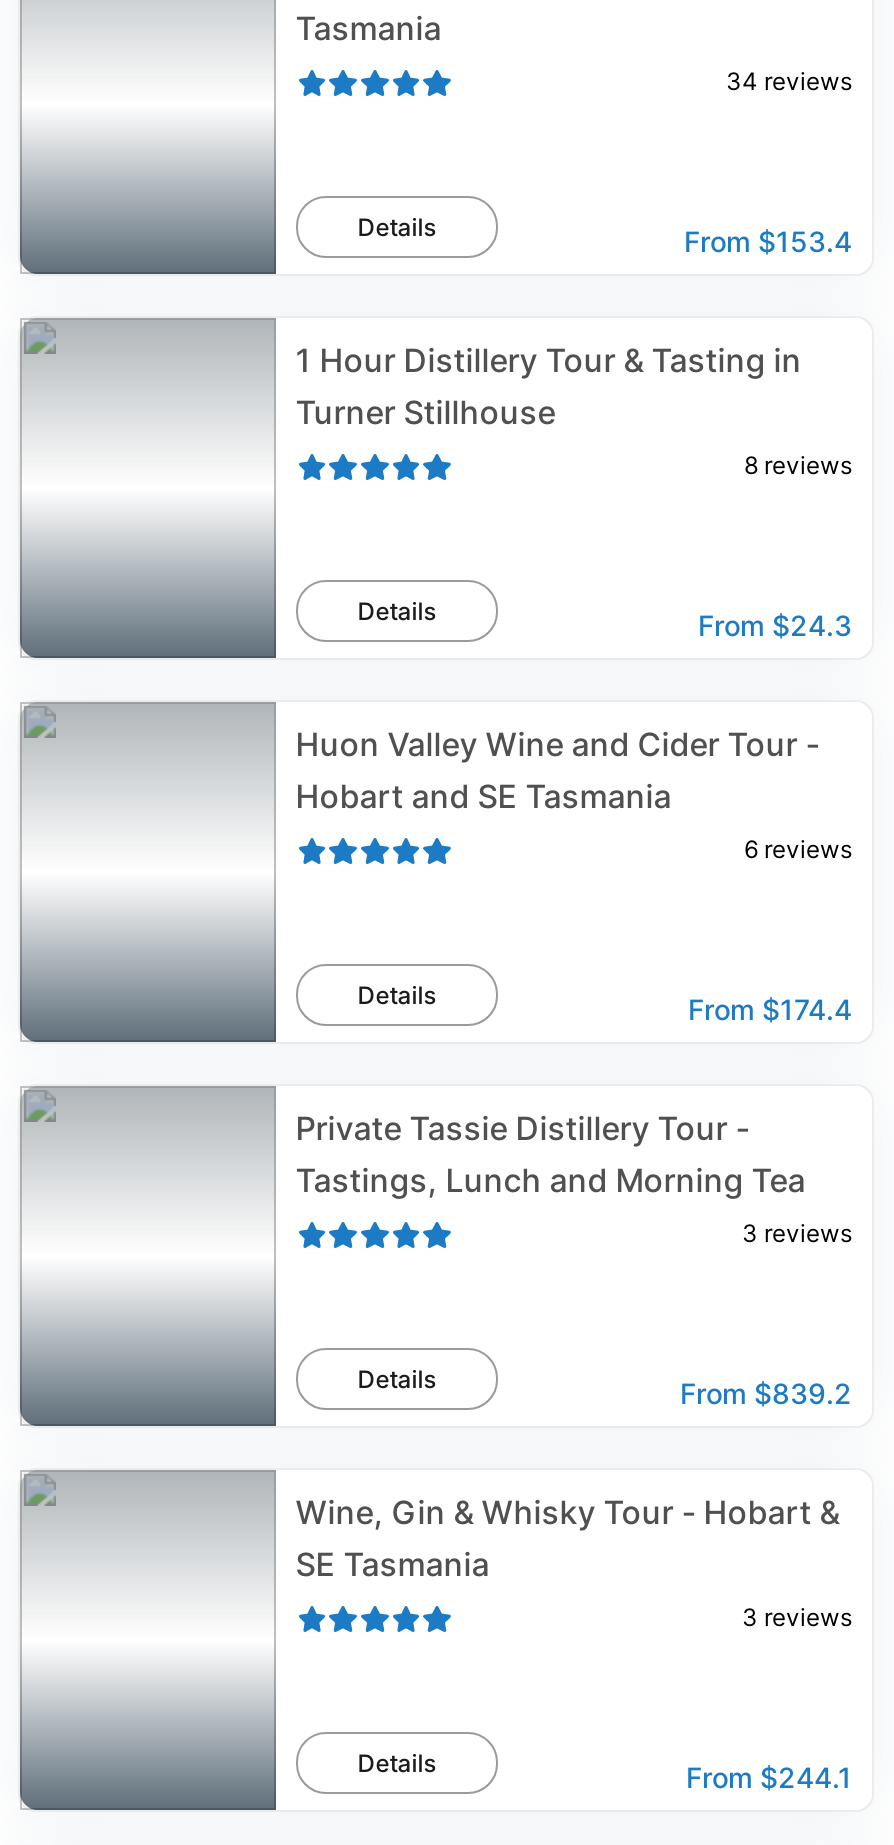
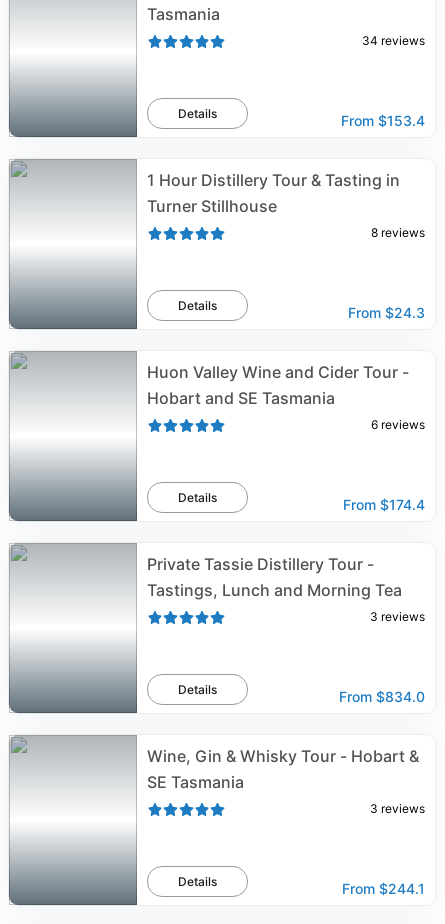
[680,1376,852,1410] From $839.2 -> [339,688,425,705] From $834.0

